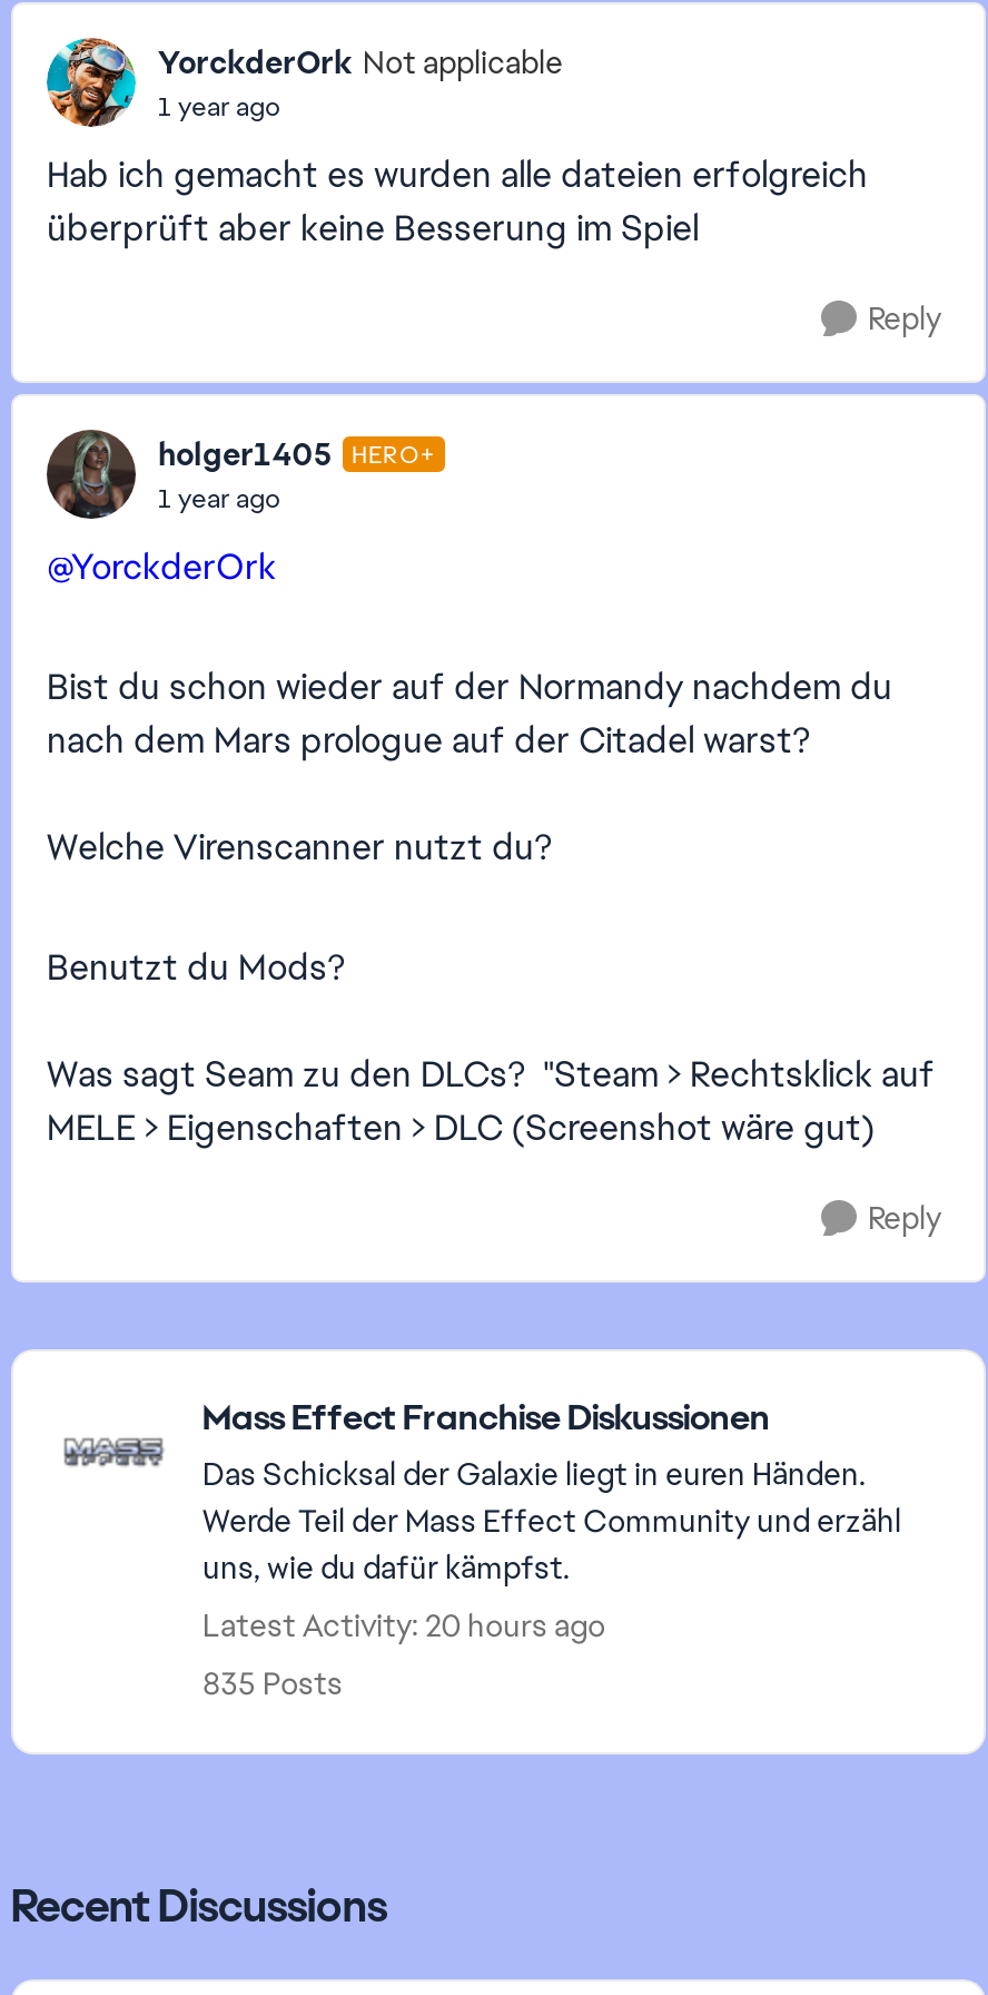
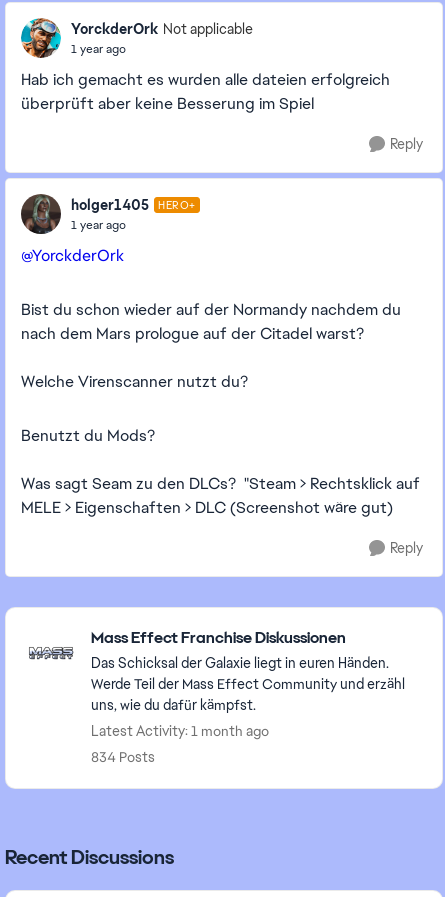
[202,1605,605,1645] Latest Activity: 20 hours ago -> [91,722,269,740] Latest Activity: 1 month ago
[202,1663,343,1703] 835 Posts -> [91,748,155,766] 834 Posts

